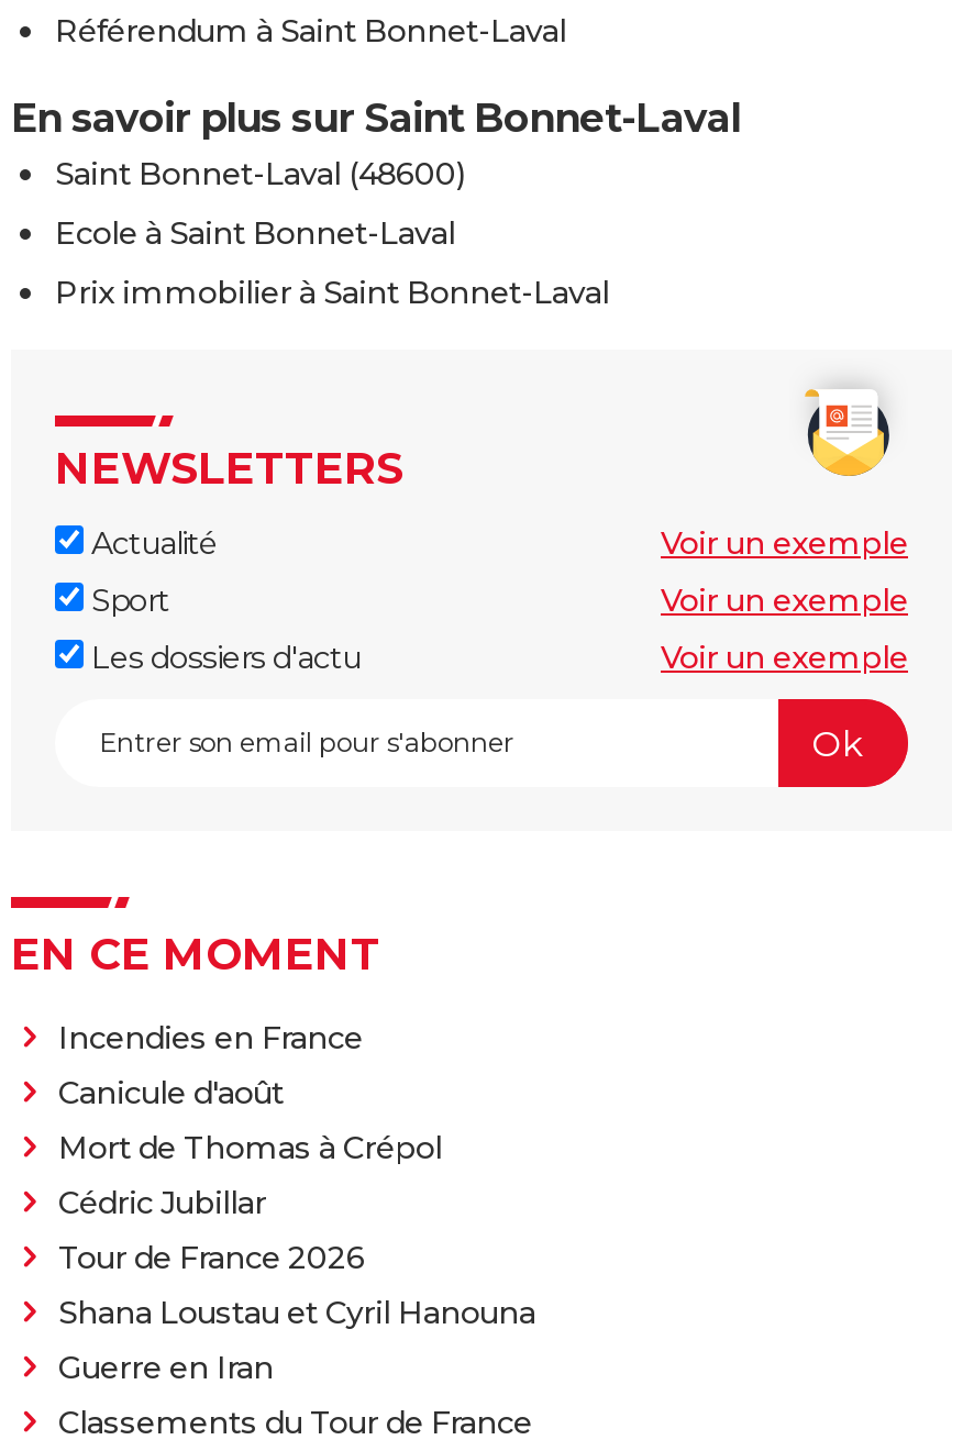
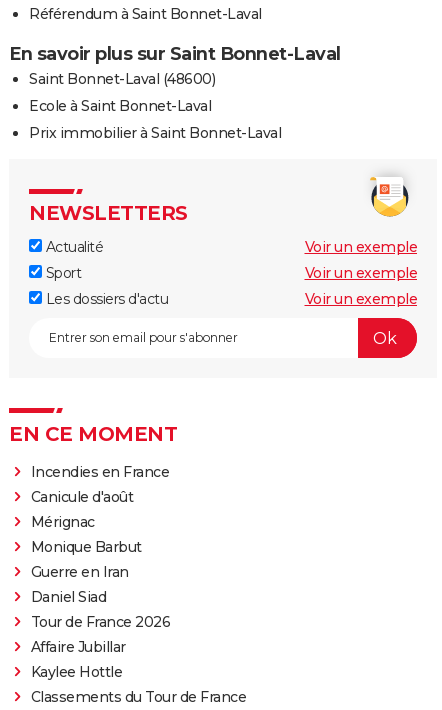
[58,1129,535,1333] Mort de Thomas à Crépol | Cédric Jubillar | Shana Loustau et Cyril Hanouna -> [30,513,141,556] Mérignac | Monique Barbut
moved [58,1239,365,1278] -> [30,613,170,631]: Tour de France 2026
moved [58,1349,274,1388] -> [30,563,128,581]: Guerre en Iran
none -> [30,588,125,681] Daniel Siad | Affaire Jubillar | Kaylee Hottle

